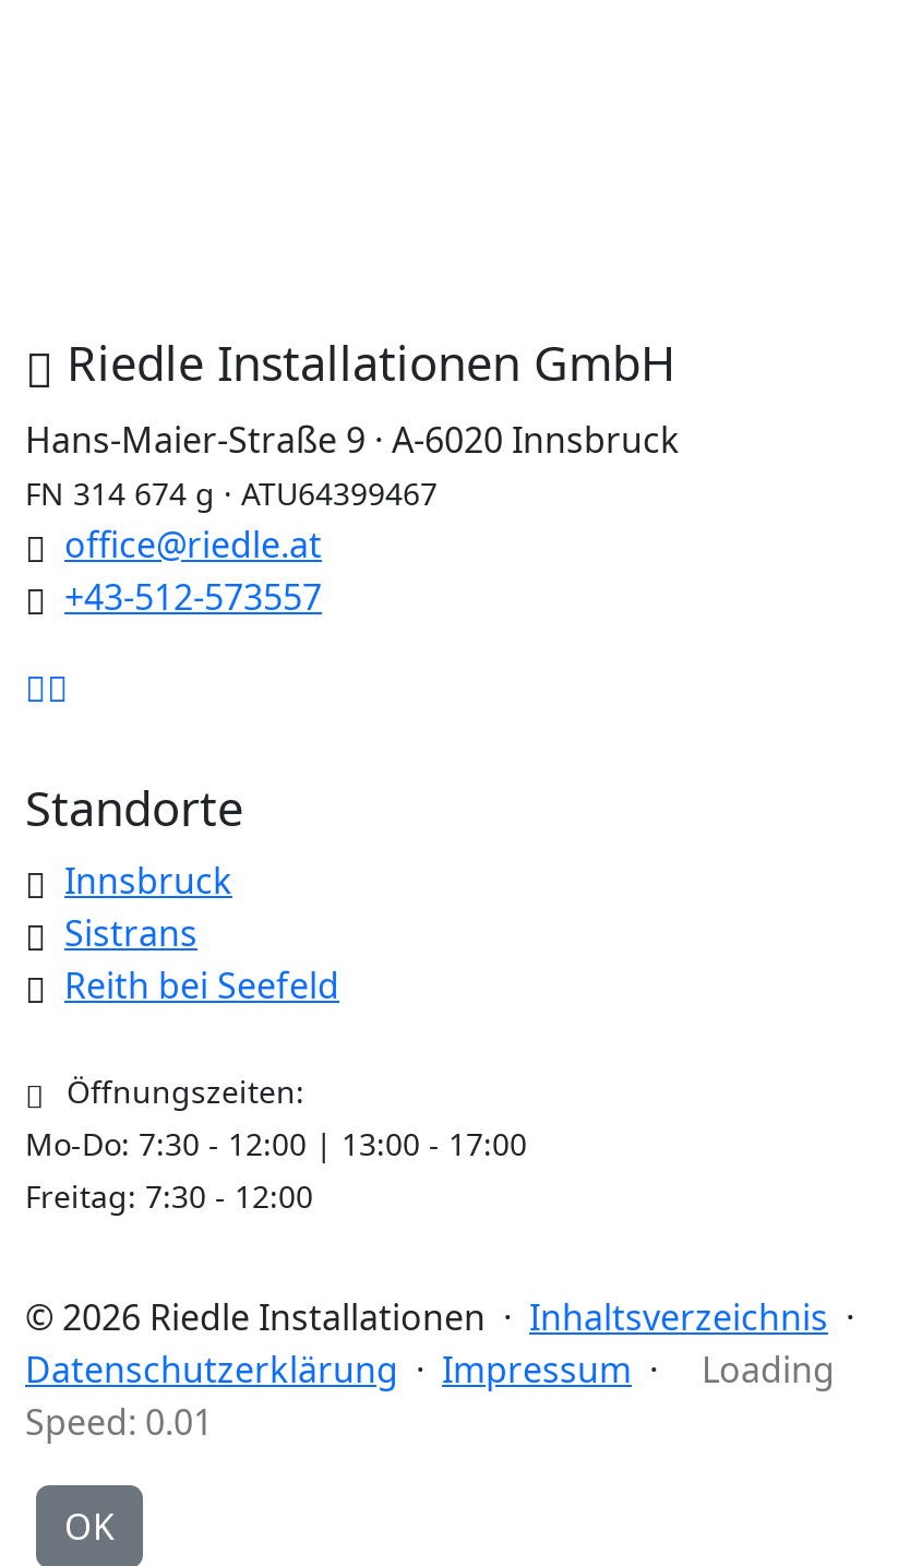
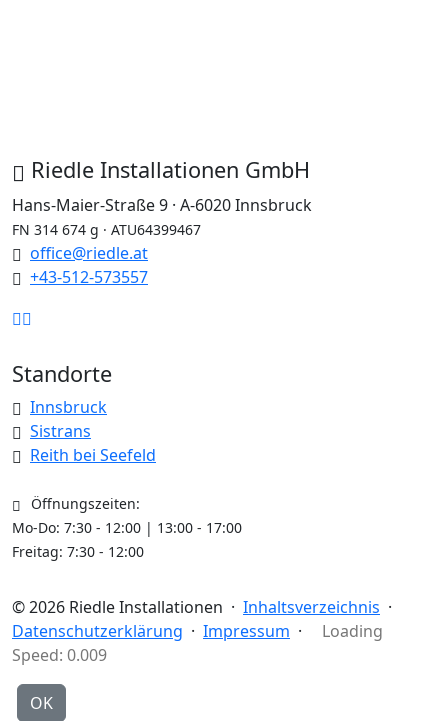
[25,1397,213,1445] Speed: 0.01 -> [12,644,107,666] Speed: 0.009

